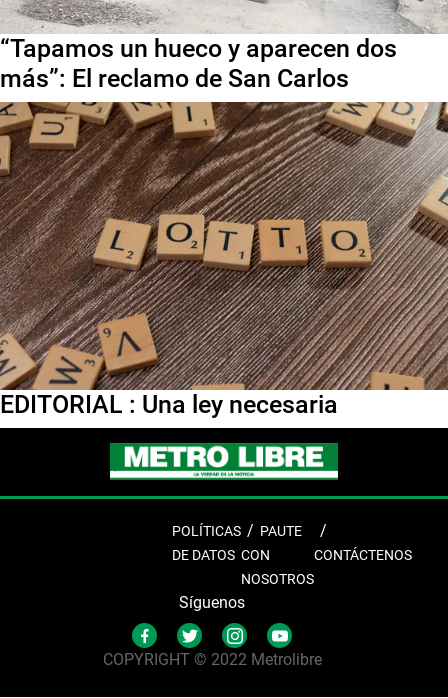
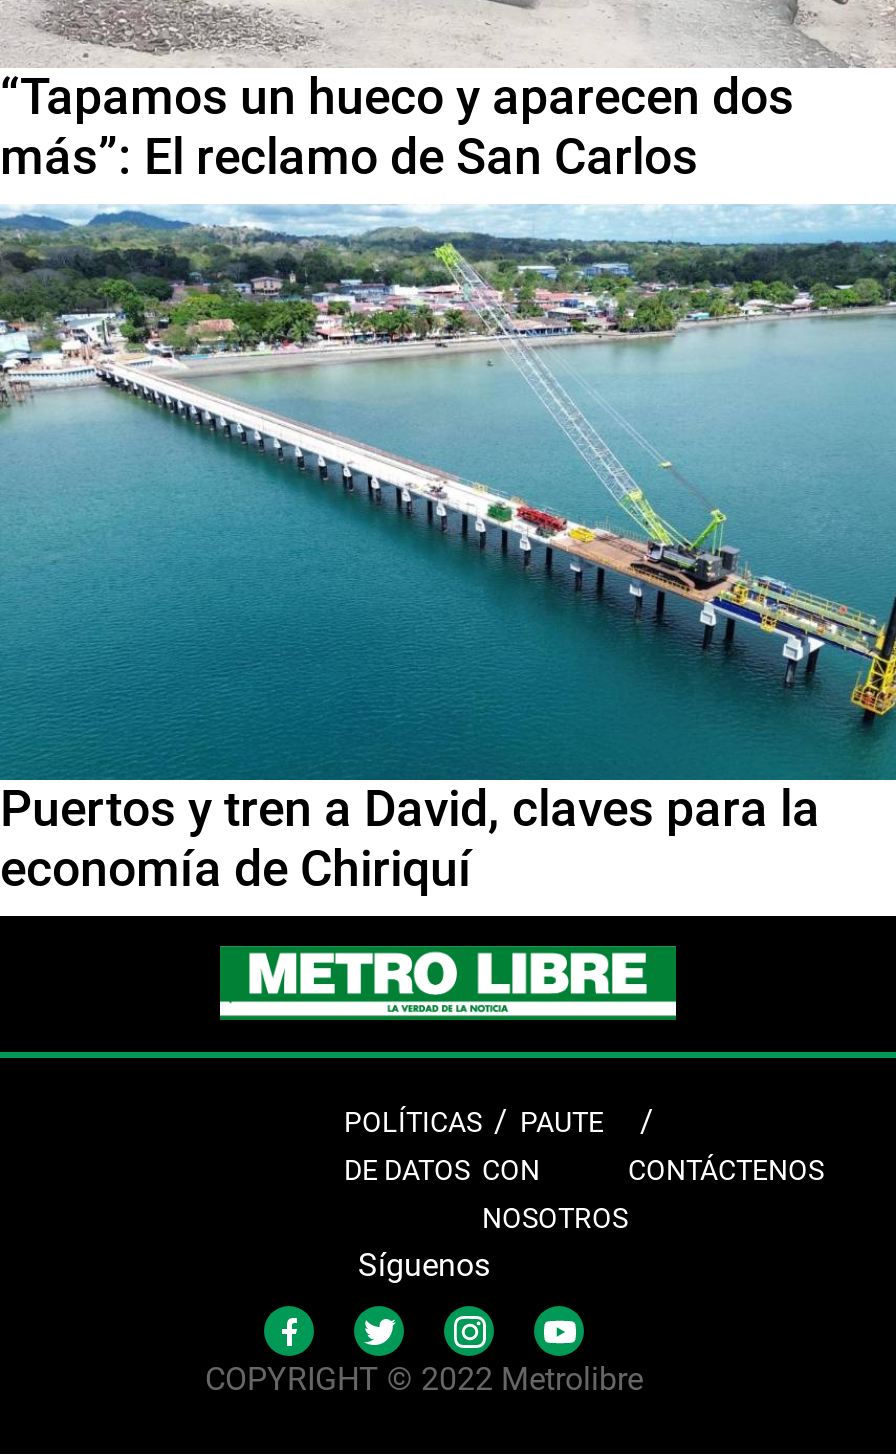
[0,101,445,419] [image] | EDITORIAL : Una ley necesaria -> [0,204,890,898] [image] | Puertos y tren a David, claves para la | economía de Chiriquí

